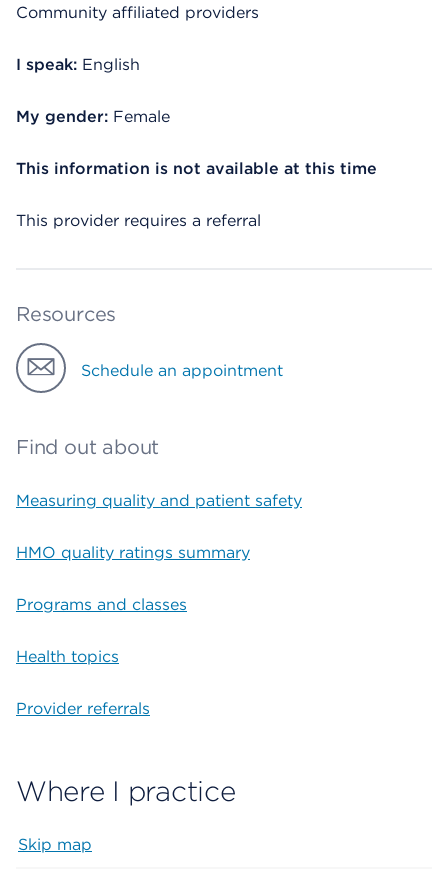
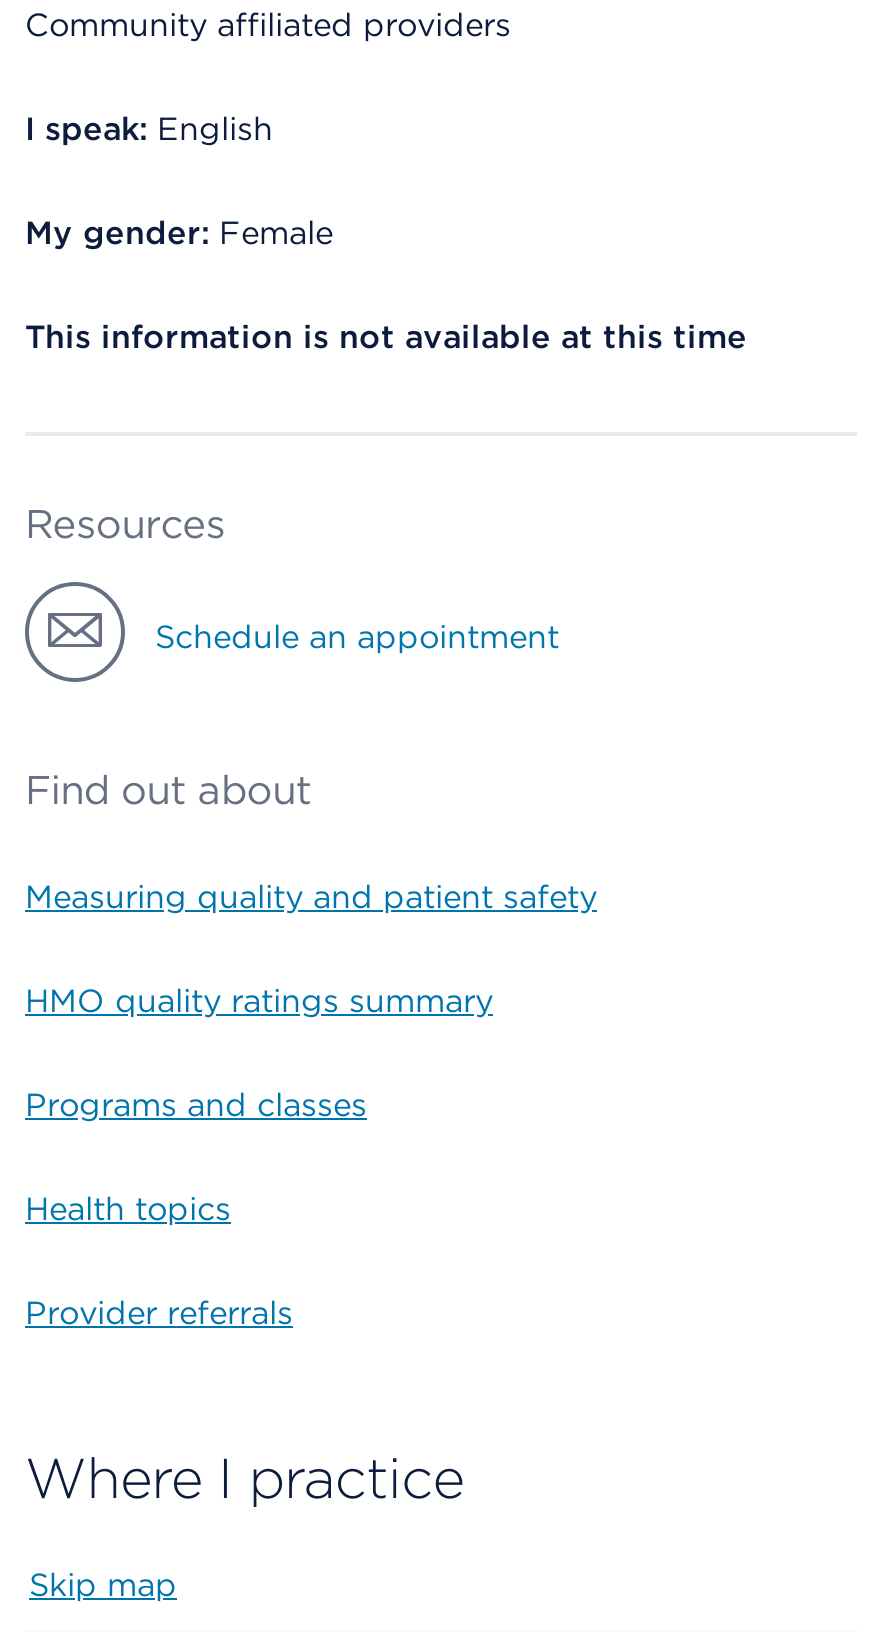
[16,211,261,230] This provider requires a referral -> none

